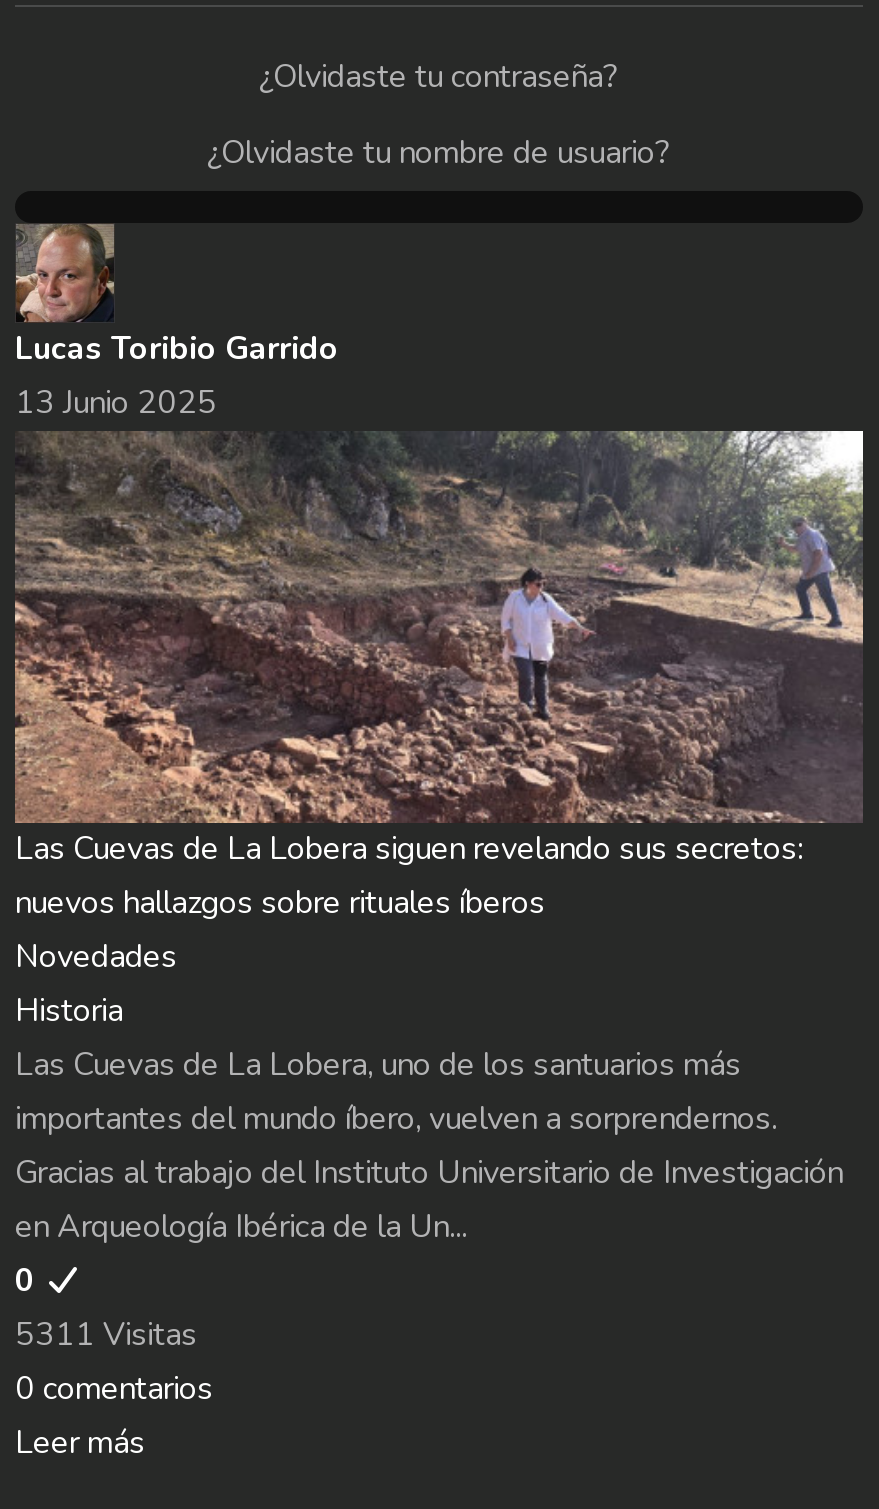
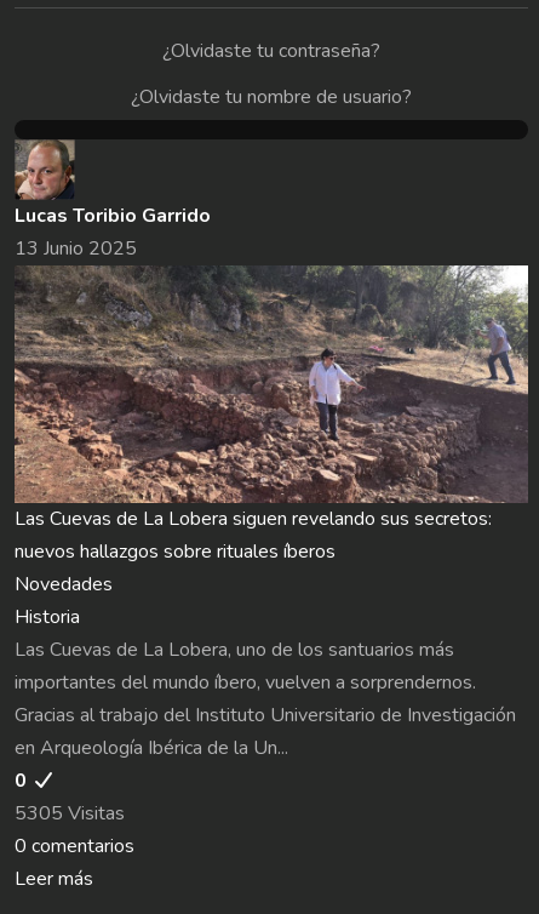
[15,1314,197,1358] 5311 Visitas -> [15,800,125,827] 5305 Visitas

